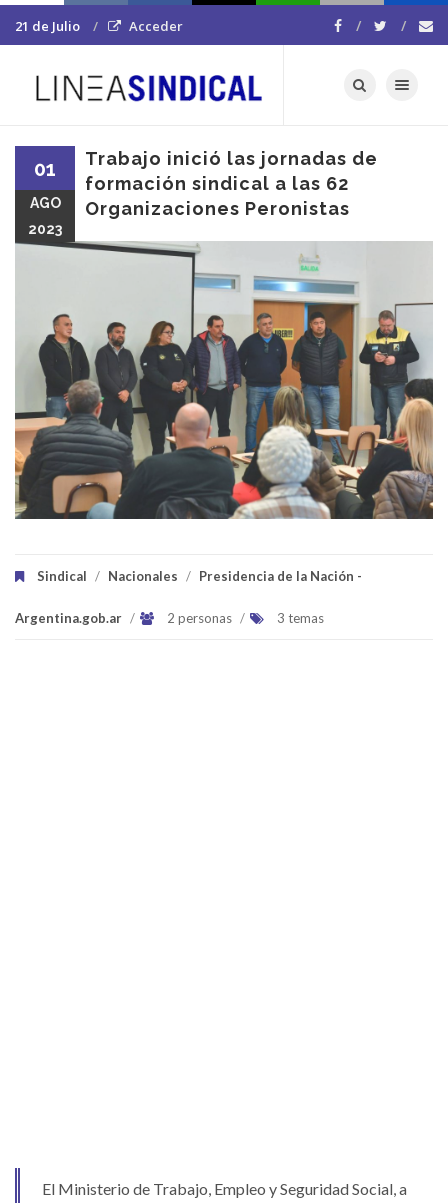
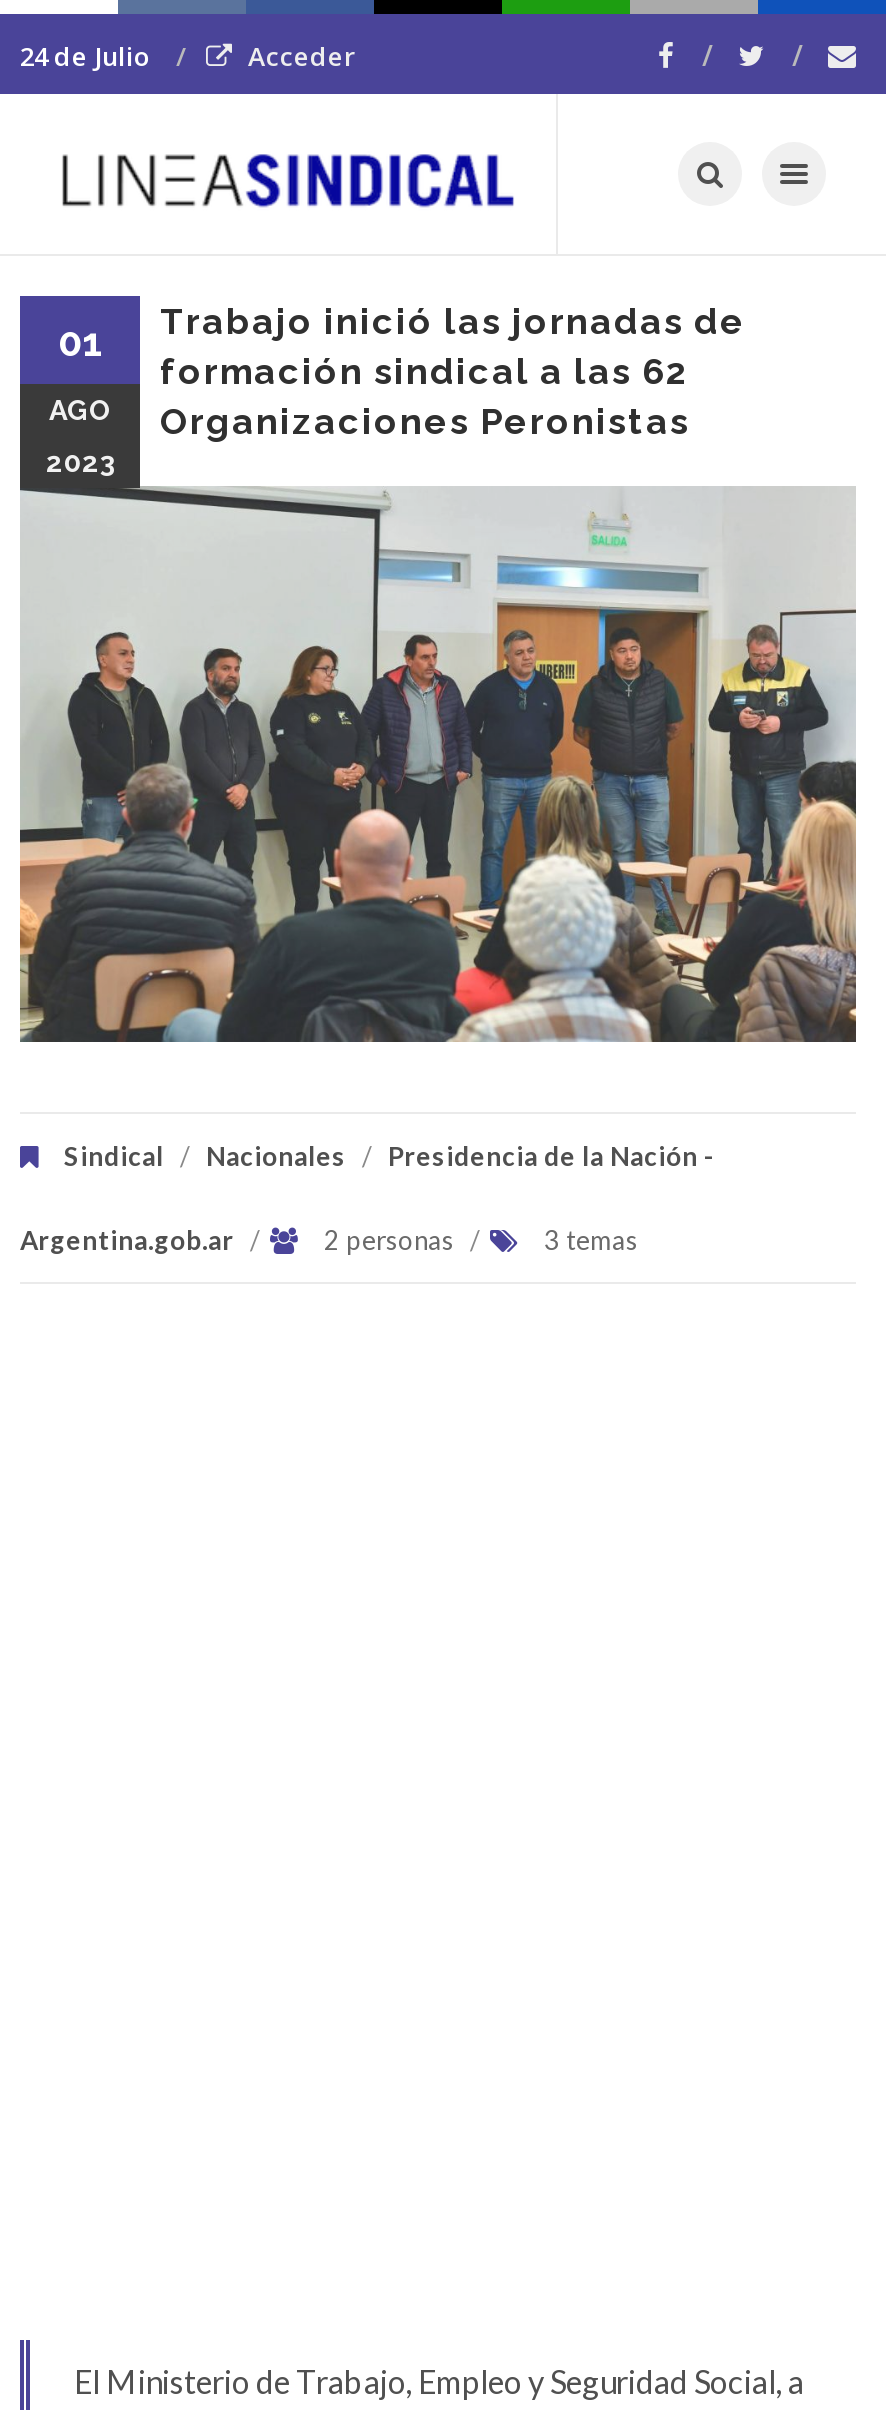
[15,17,83,35] 21 de Julio -> [20,38,156,74] 24 de Julio

